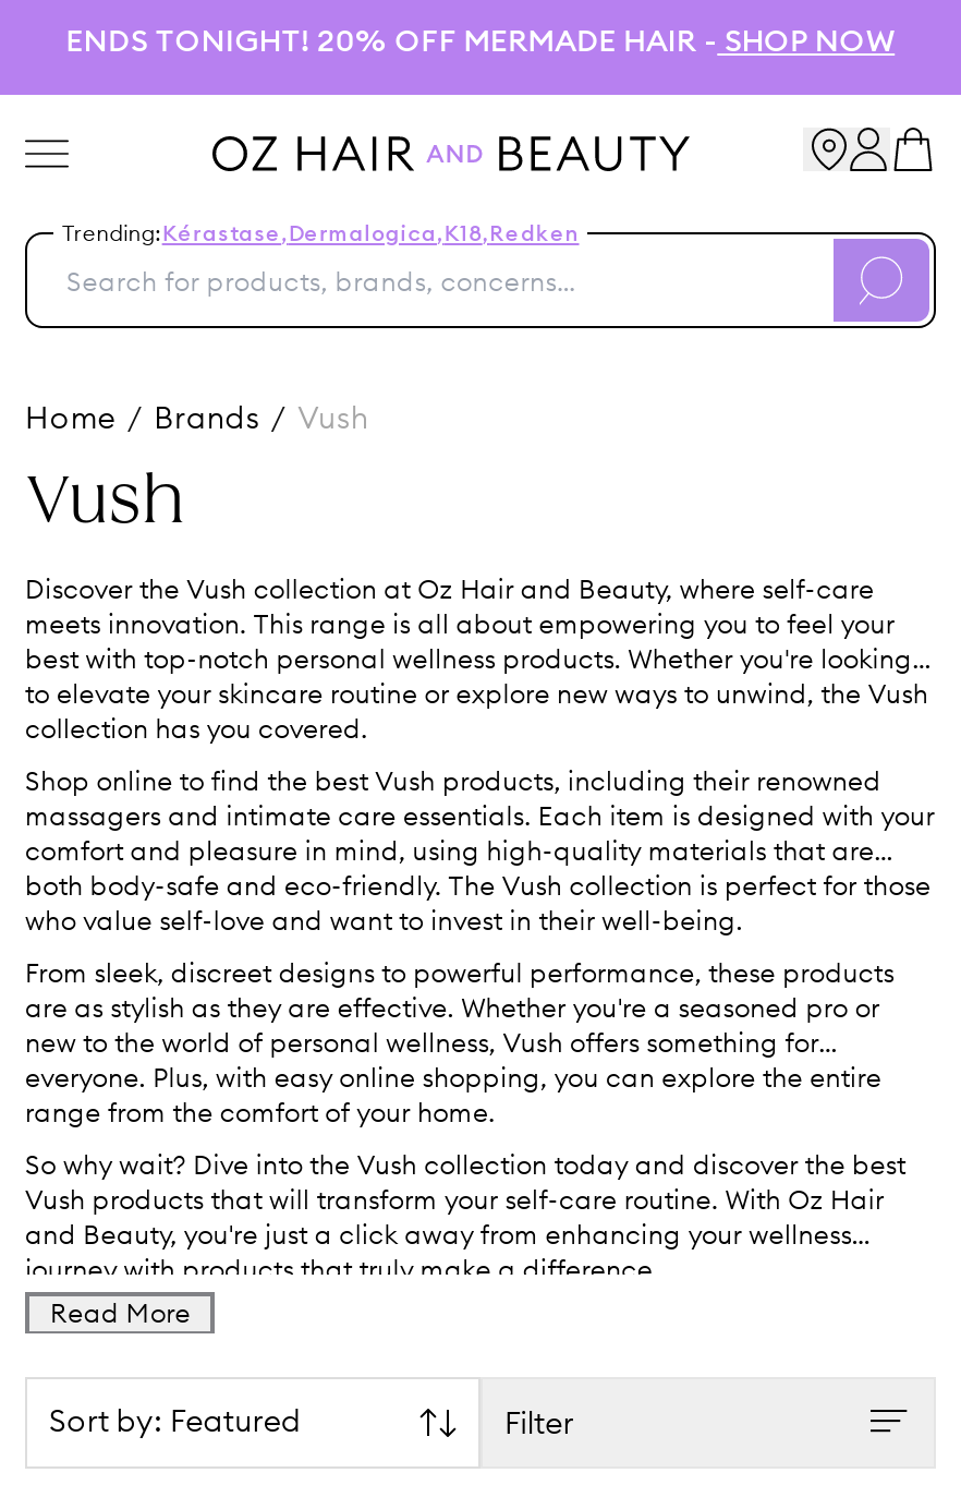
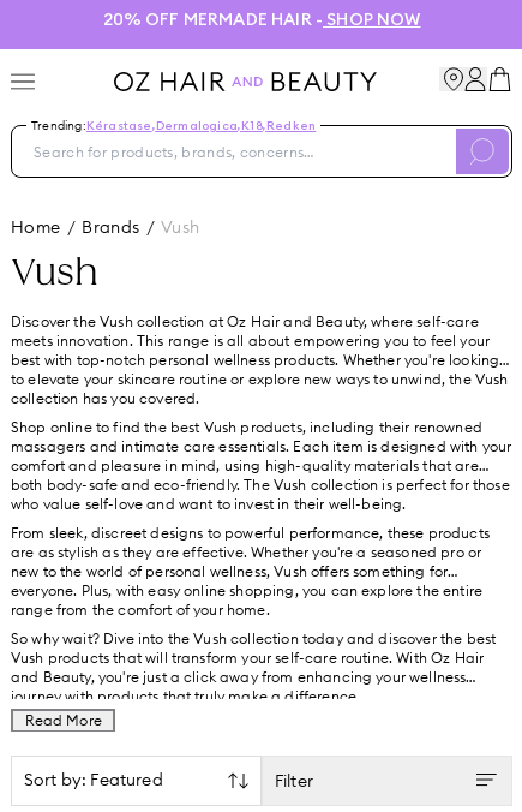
[66,26,895,57] ENDS TONIGHT! 20% OFF MERMADE HAIR - SHOP NOW -> [103,11,421,28] 20% OFF MERMADE HAIR - SHOP NOW

